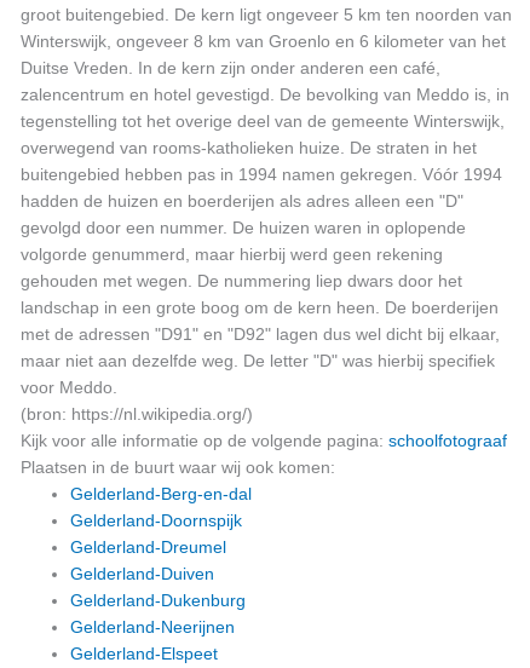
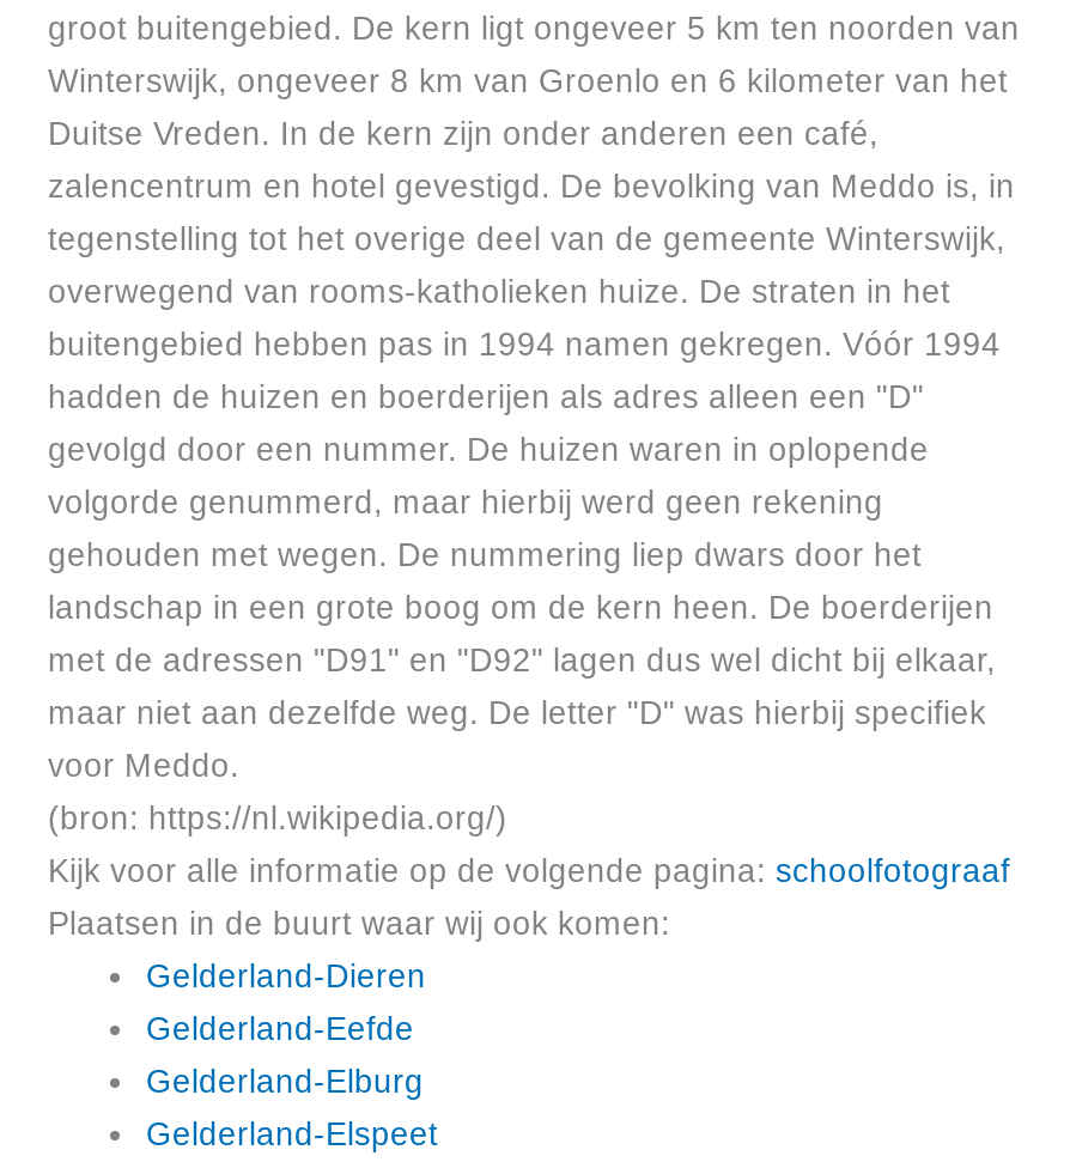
[70,485,252,636] Gelderland-Berg-en-dal | Gelderland-Doornspijk | Gelderland-Dreumel | Gelderland-Duiven | Gelderland-Dukenburg | Gelderland-Neerijnen -> [146,958,426,1099] Gelderland-Dieren | Gelderland-Eefde | Gelderland-Elburg

